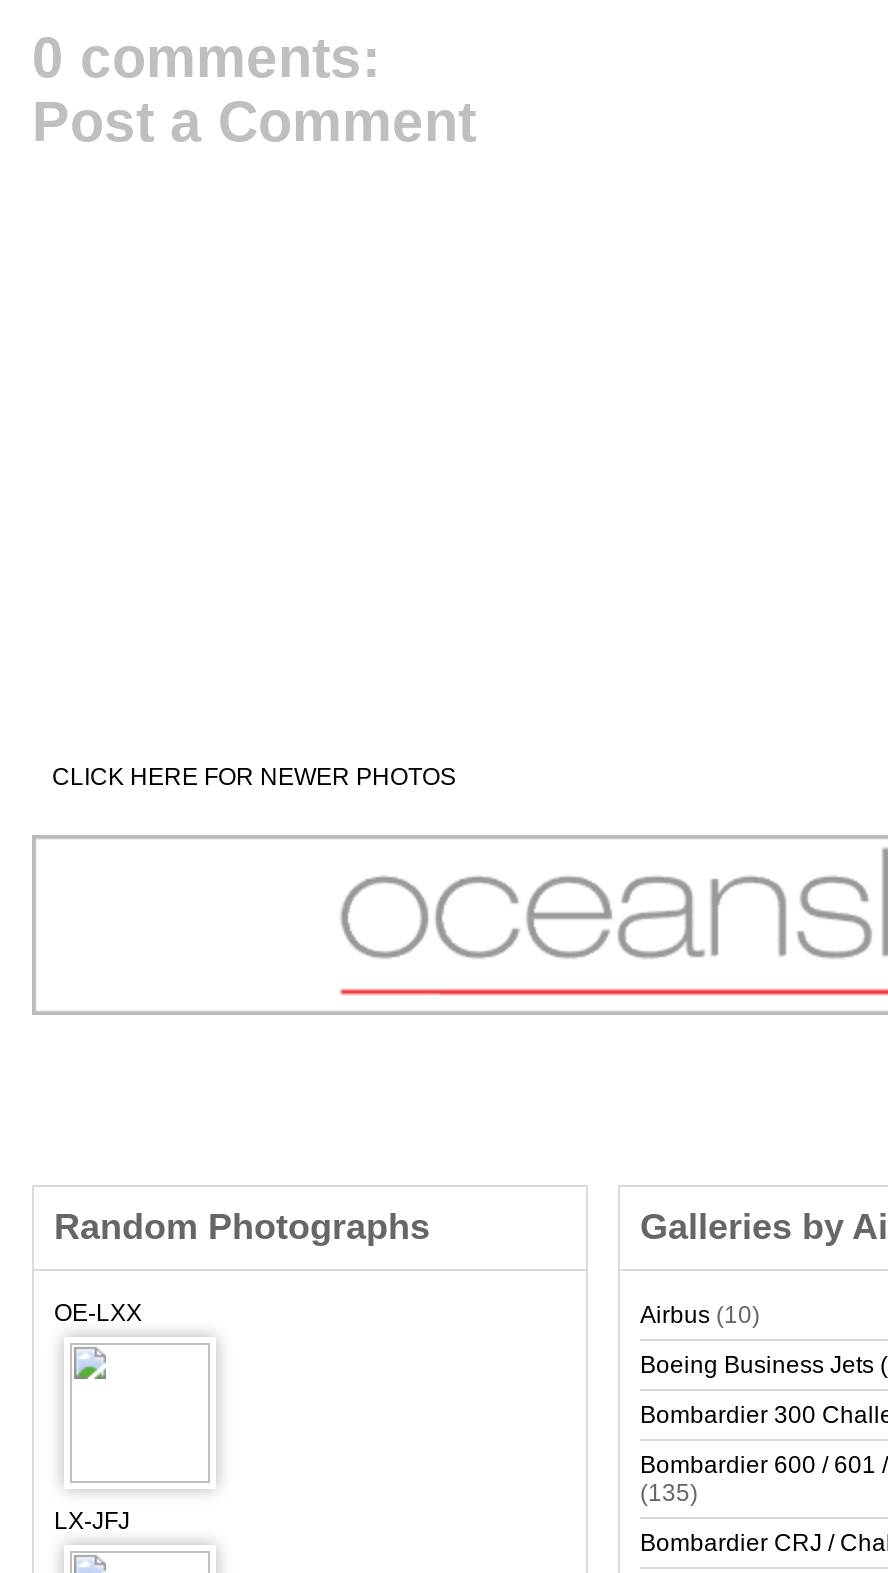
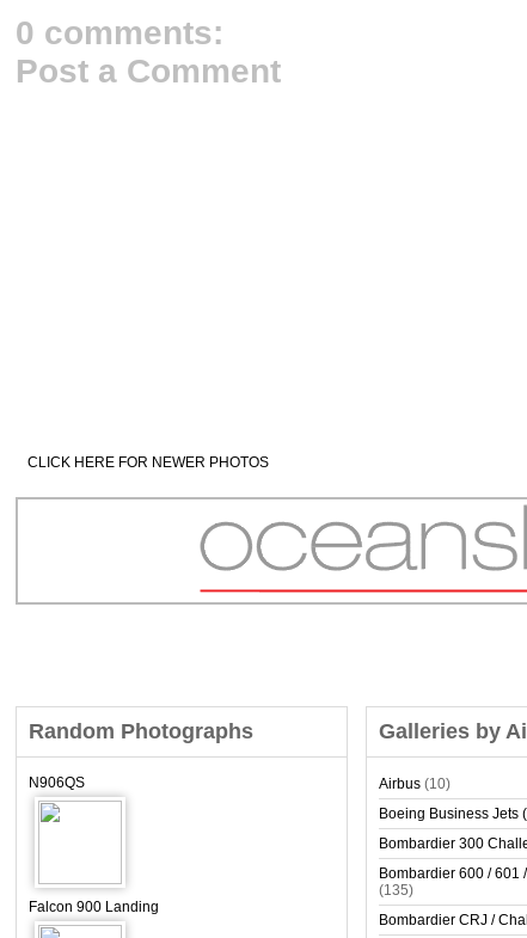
[54,1299,142,1327] OE-LXX -> [29,774,85,791] N906QS
[54,1507,130,1535] LX-JFJ -> [29,899,159,915] Falcon 900 Landing

